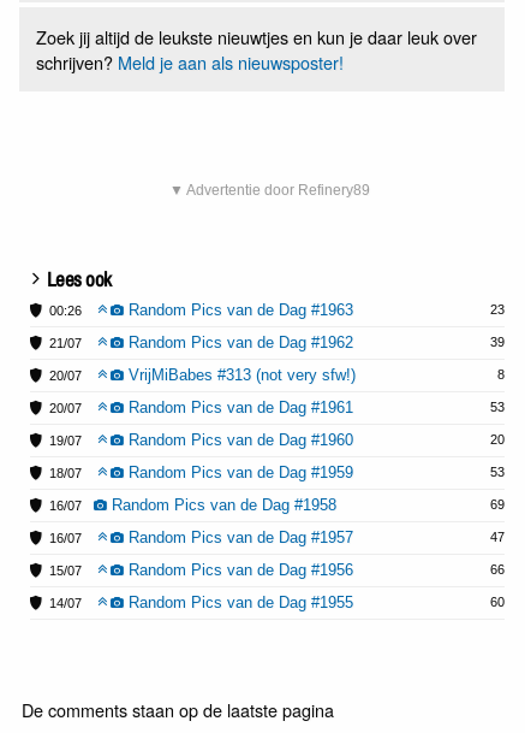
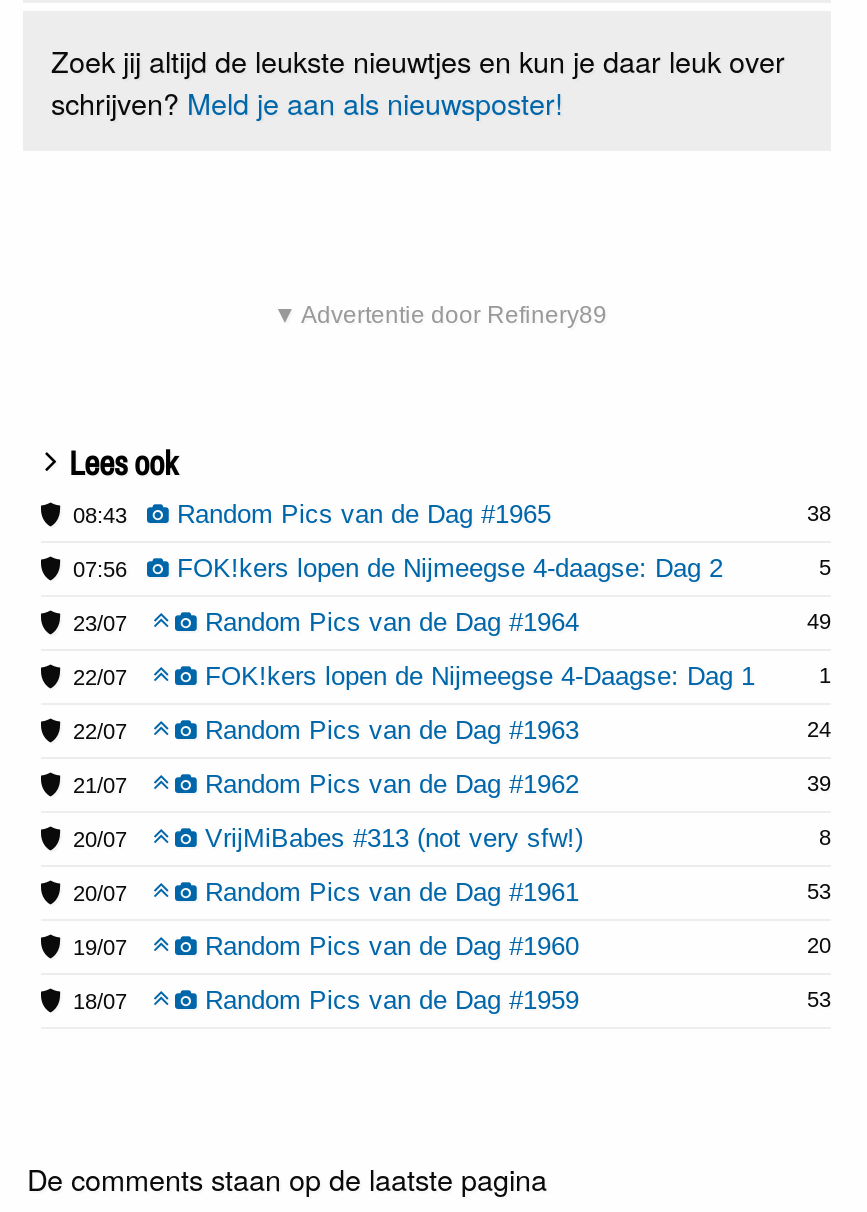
[49,302,505,318] 23 | 00:26 -> [73,499,831,743] 38 | 08:43 | Random Pics van de Dag #1965 | 5 | 07:56 | FOK!kers lopen de Nijmeegse 4-daagse: Dag 2 | 49 | 23/07 | Random Pics van de Dag #1964 | 1 | 22/07 | FOK!kers lopen de Nijmeegse 4-Daagse: Dag 1 | 24 | 22/07
moved [129,301,353,319] -> [205,715,579,745]: Random Pics van de Dag #1963
moved [49,333,505,481] -> [73,769,831,1015]: 39 | 21/07 | Random Pics van de Dag #1962 | ... | 18/07 | Random Pics van de Dag #1959
[49,496,505,611] 69 | 16/07 | Random Pics van de Dag #1958 | 47 | 16/07 | Random Pics van de Dag #1957 | 66 | 15/07 | Random Pics van de Dag #1956 | 60 | 14/07 | Random Pics van de Dag #1955 -> none

